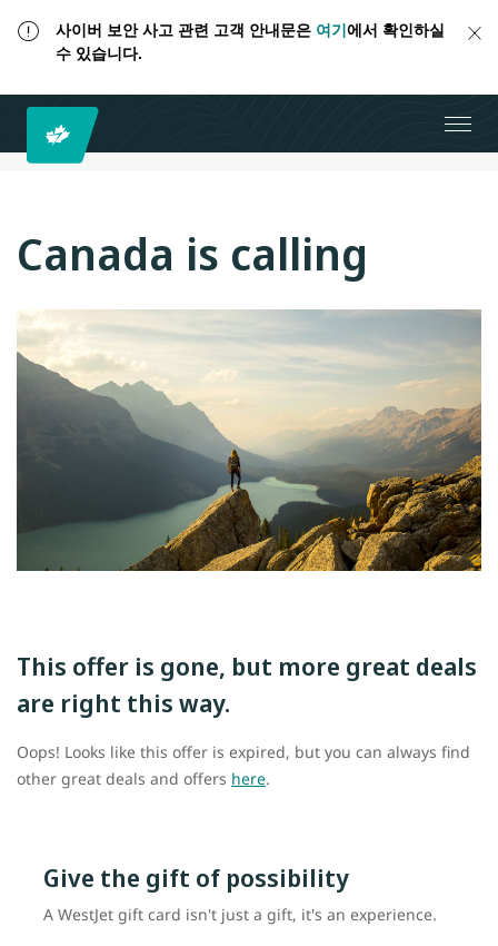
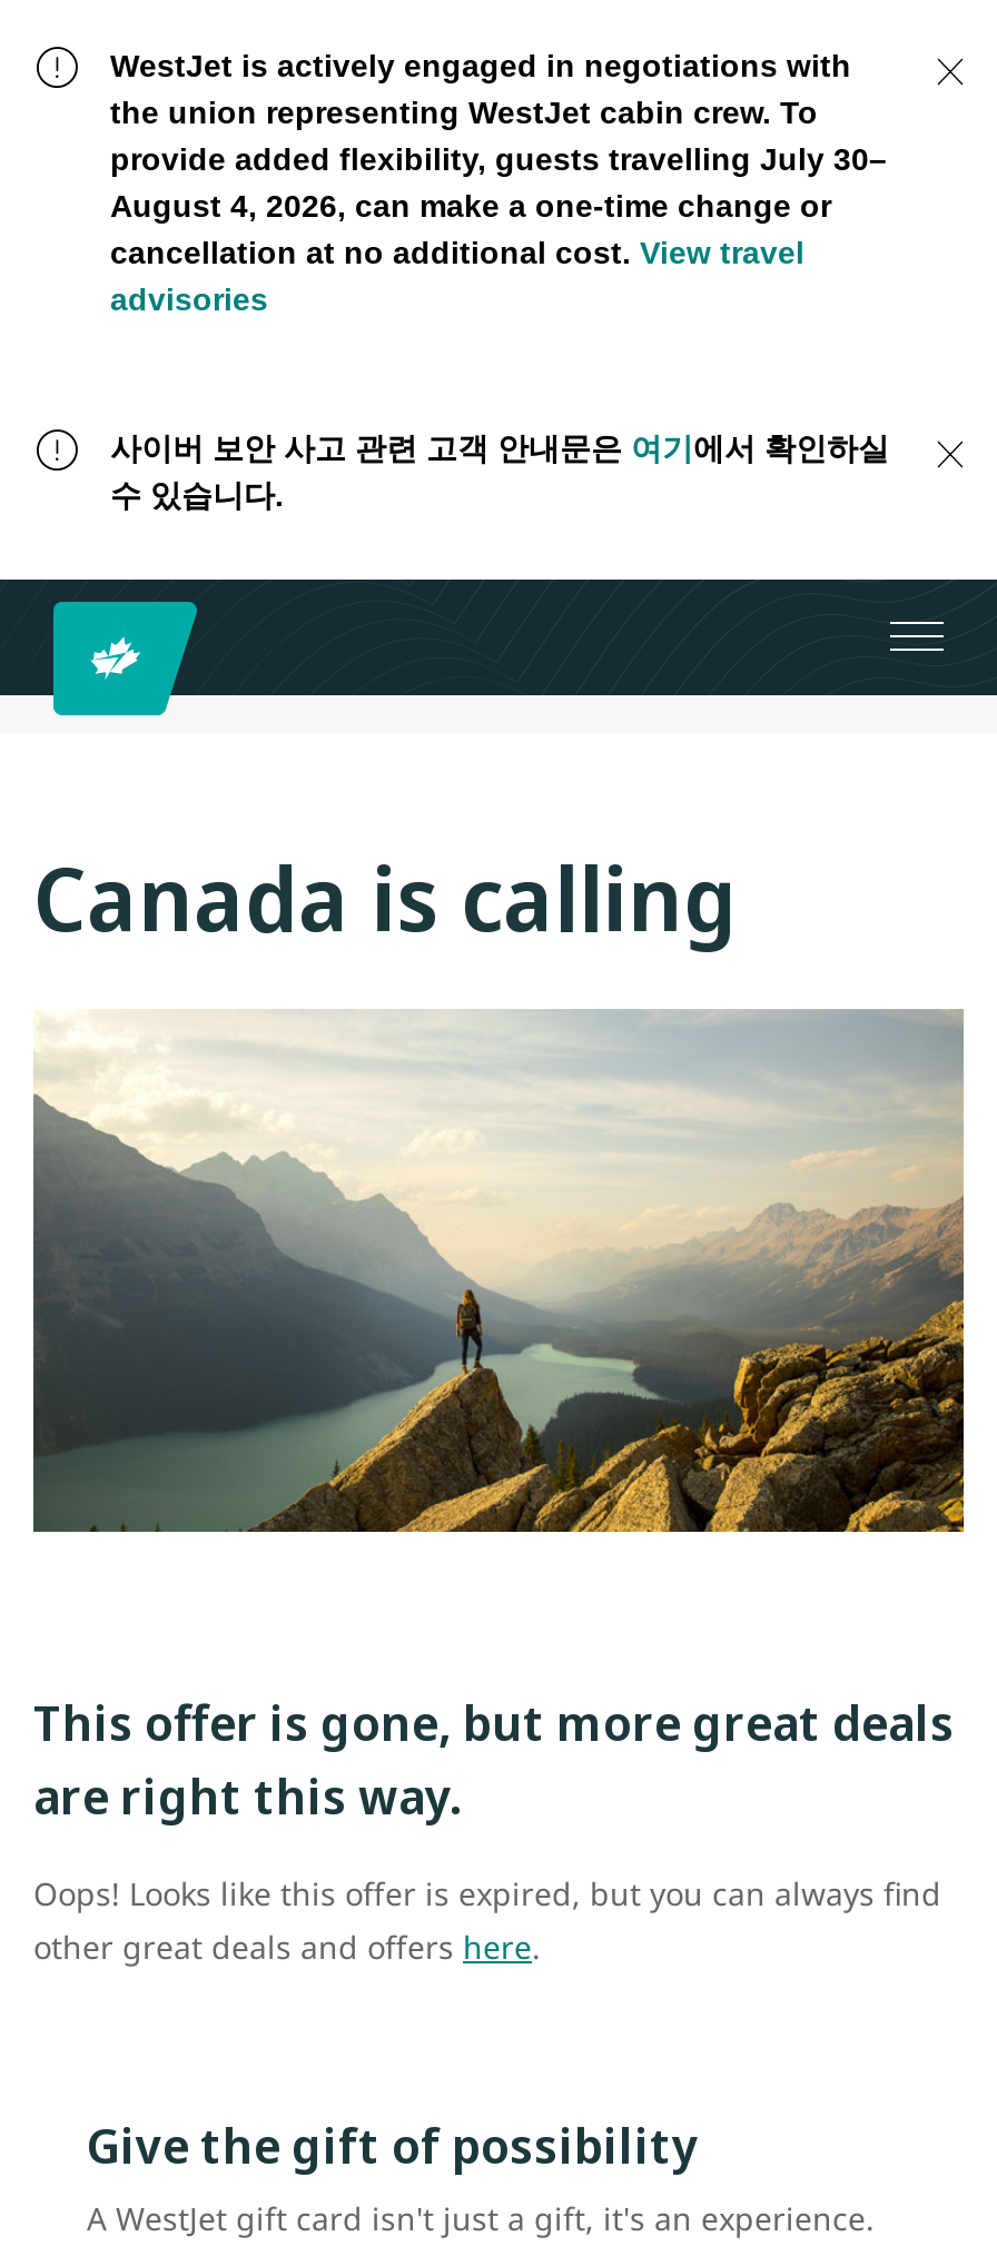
none -> [110,48,887,317] WestJet is actively engaged in negotiations with | the union representing WestJet cabin crew. To | provide added flexibility, guests travelling July 30– | August 4, 2026, can make a one-time change or | cancellation at no additional cost. View travel | advisories

